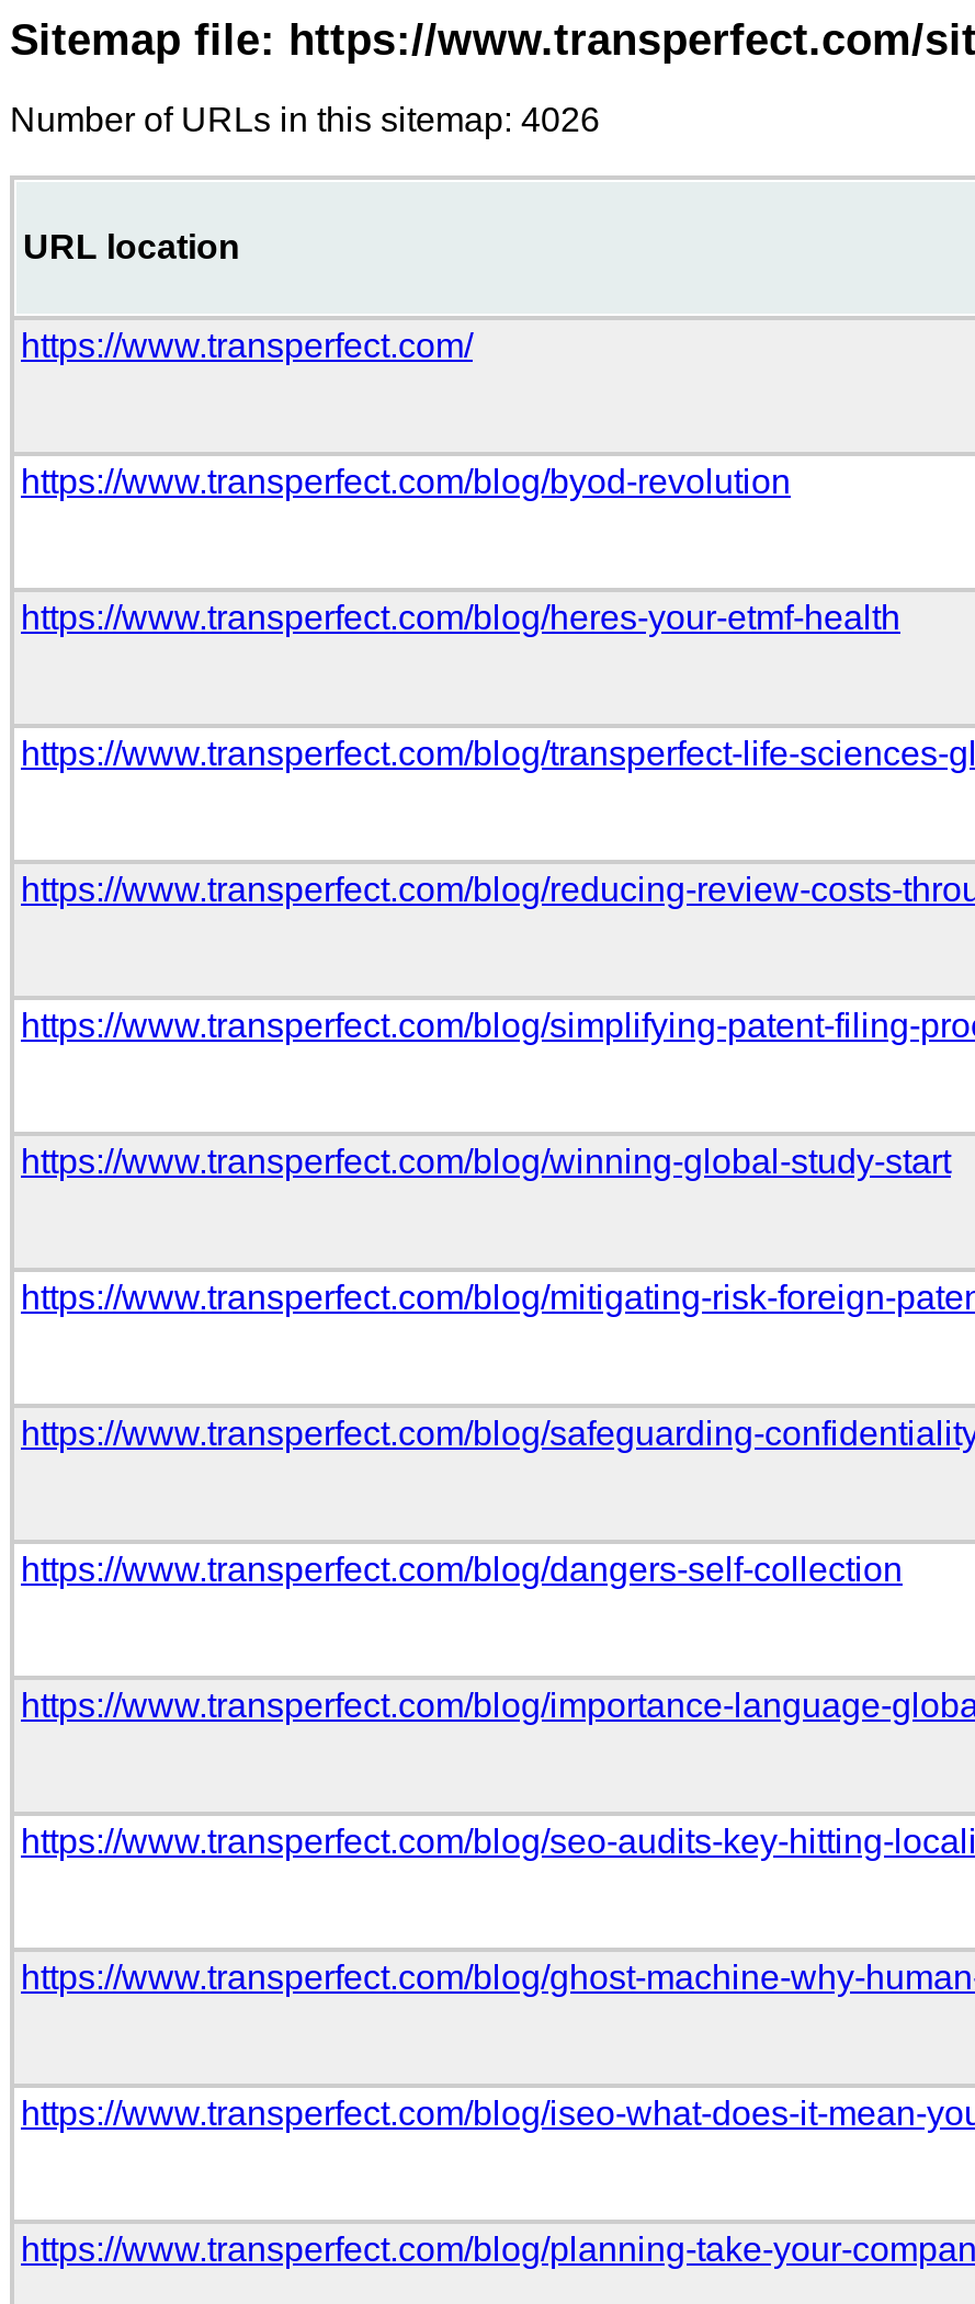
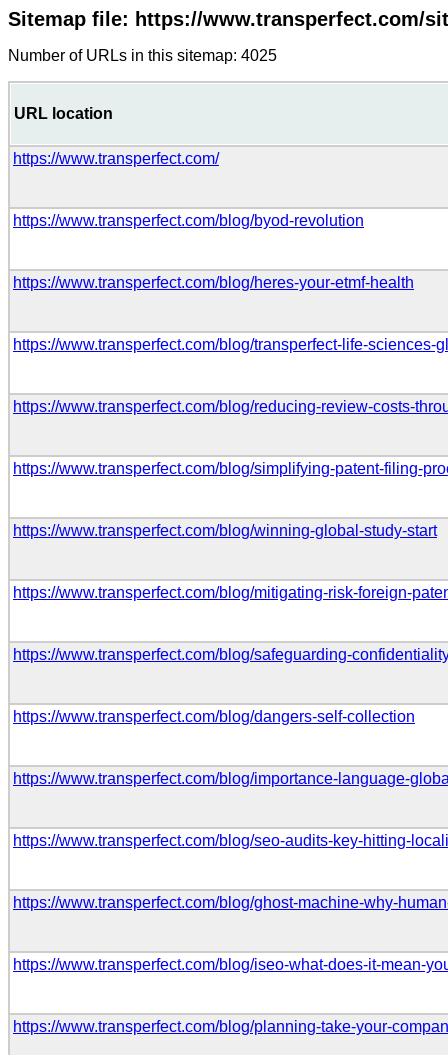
[10,101,600,138] Number of URLs in this sitemap: 4026 -> [8,47,277,64] Number of URLs in this sitemap: 4025

